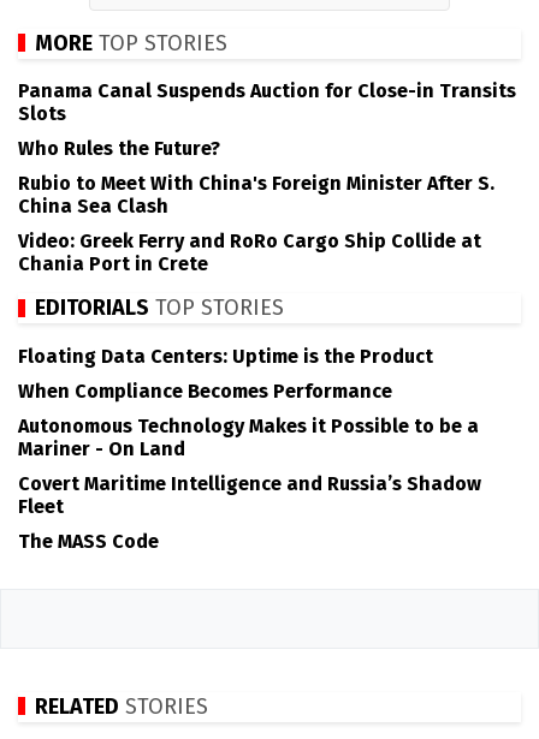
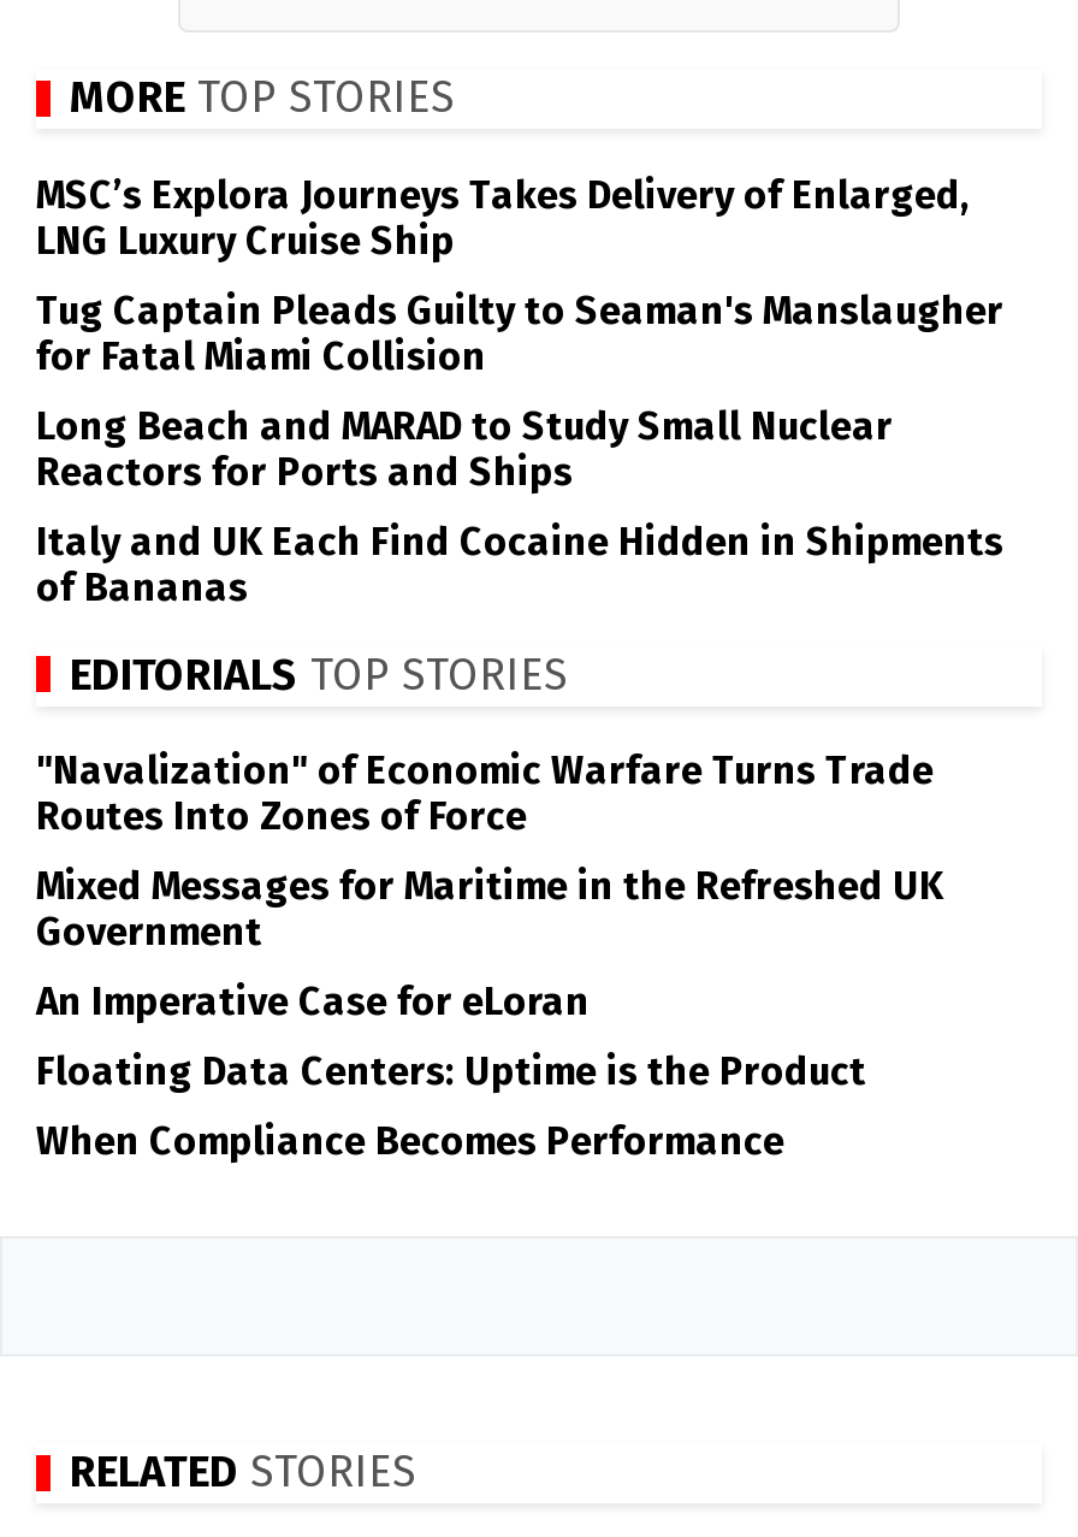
[18,80,516,125] Panama Canal Suspends Auction for Close-in Transits | Slots -> [36,172,970,263] MSC’s Explora Journeys Takes Delivery of Enlarged, | LNG Luxury Cruise Ship
[18,137,220,160] Who Rules the Future? -> [36,287,1003,379] Tug Captain Pleads Guilty to Seaman's Manslaugher | for Fatal Miami Collision
[18,172,494,218] Rubio to Meet With China's Foreign Minister After S. | China Sea Clash -> [36,403,893,494] Long Beach and MARAD to Study Small Nuclear | Reactors for Ports and Ships
[18,230,481,276] Video: Greek Ferry and RoRo Cargo Ship Collide at | Chania Port in Crete -> [36,519,1003,610] Italy and UK Each Find Cocaine Hidden in Shipments | of Bananas
none -> [36,748,943,1025] "Navalization" of Economic Warfare Turns Trade | Routes Into Zones of Force | Mixed Messages for Maritime in the Refreshed UK | Government | An Imperative Case for eLoran
moved [18,345,433,402] -> [36,1049,866,1165]: Floating Data Centers: Uptime is the Product | When Compliance Becomes Performance
[18,414,481,553] Autonomous Technology Makes it Possible to be a | Mariner - On Land | Covert Maritime Intelligence and Russia’s Shadow | Fleet | The MASS Code -> none

